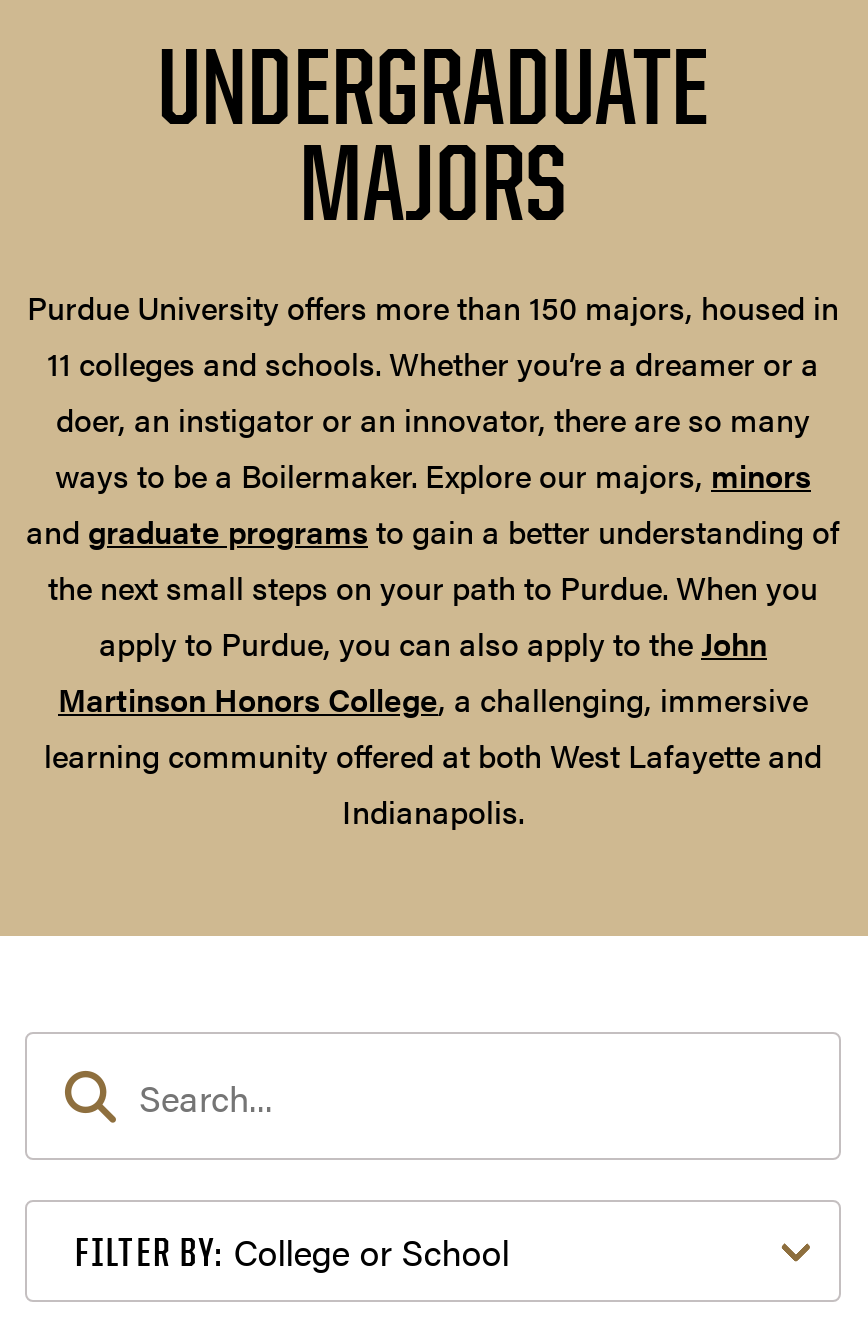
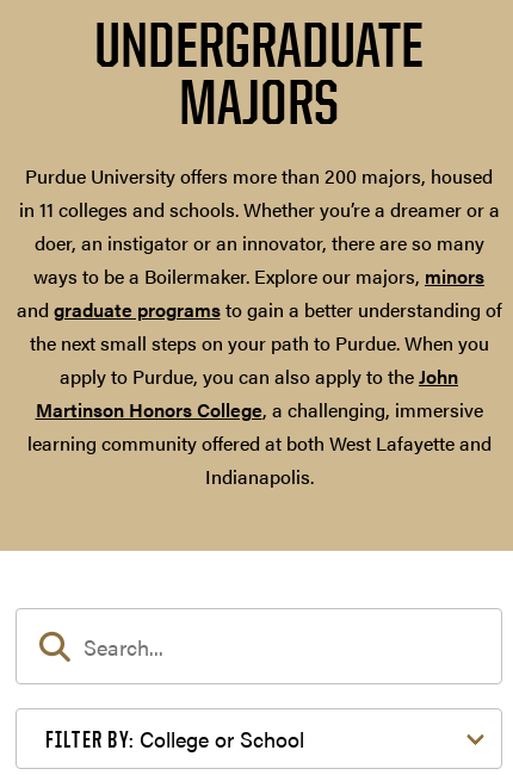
[27,284,839,386] Purdue University offers more than 150 majors, housed in | 11 colleges and schools. Whether you’re a dreamer or a -> [18,162,499,223] Purdue University offers more than 200 majors, housed | in 11 colleges and schools. Whether you’re a dreamer or a

